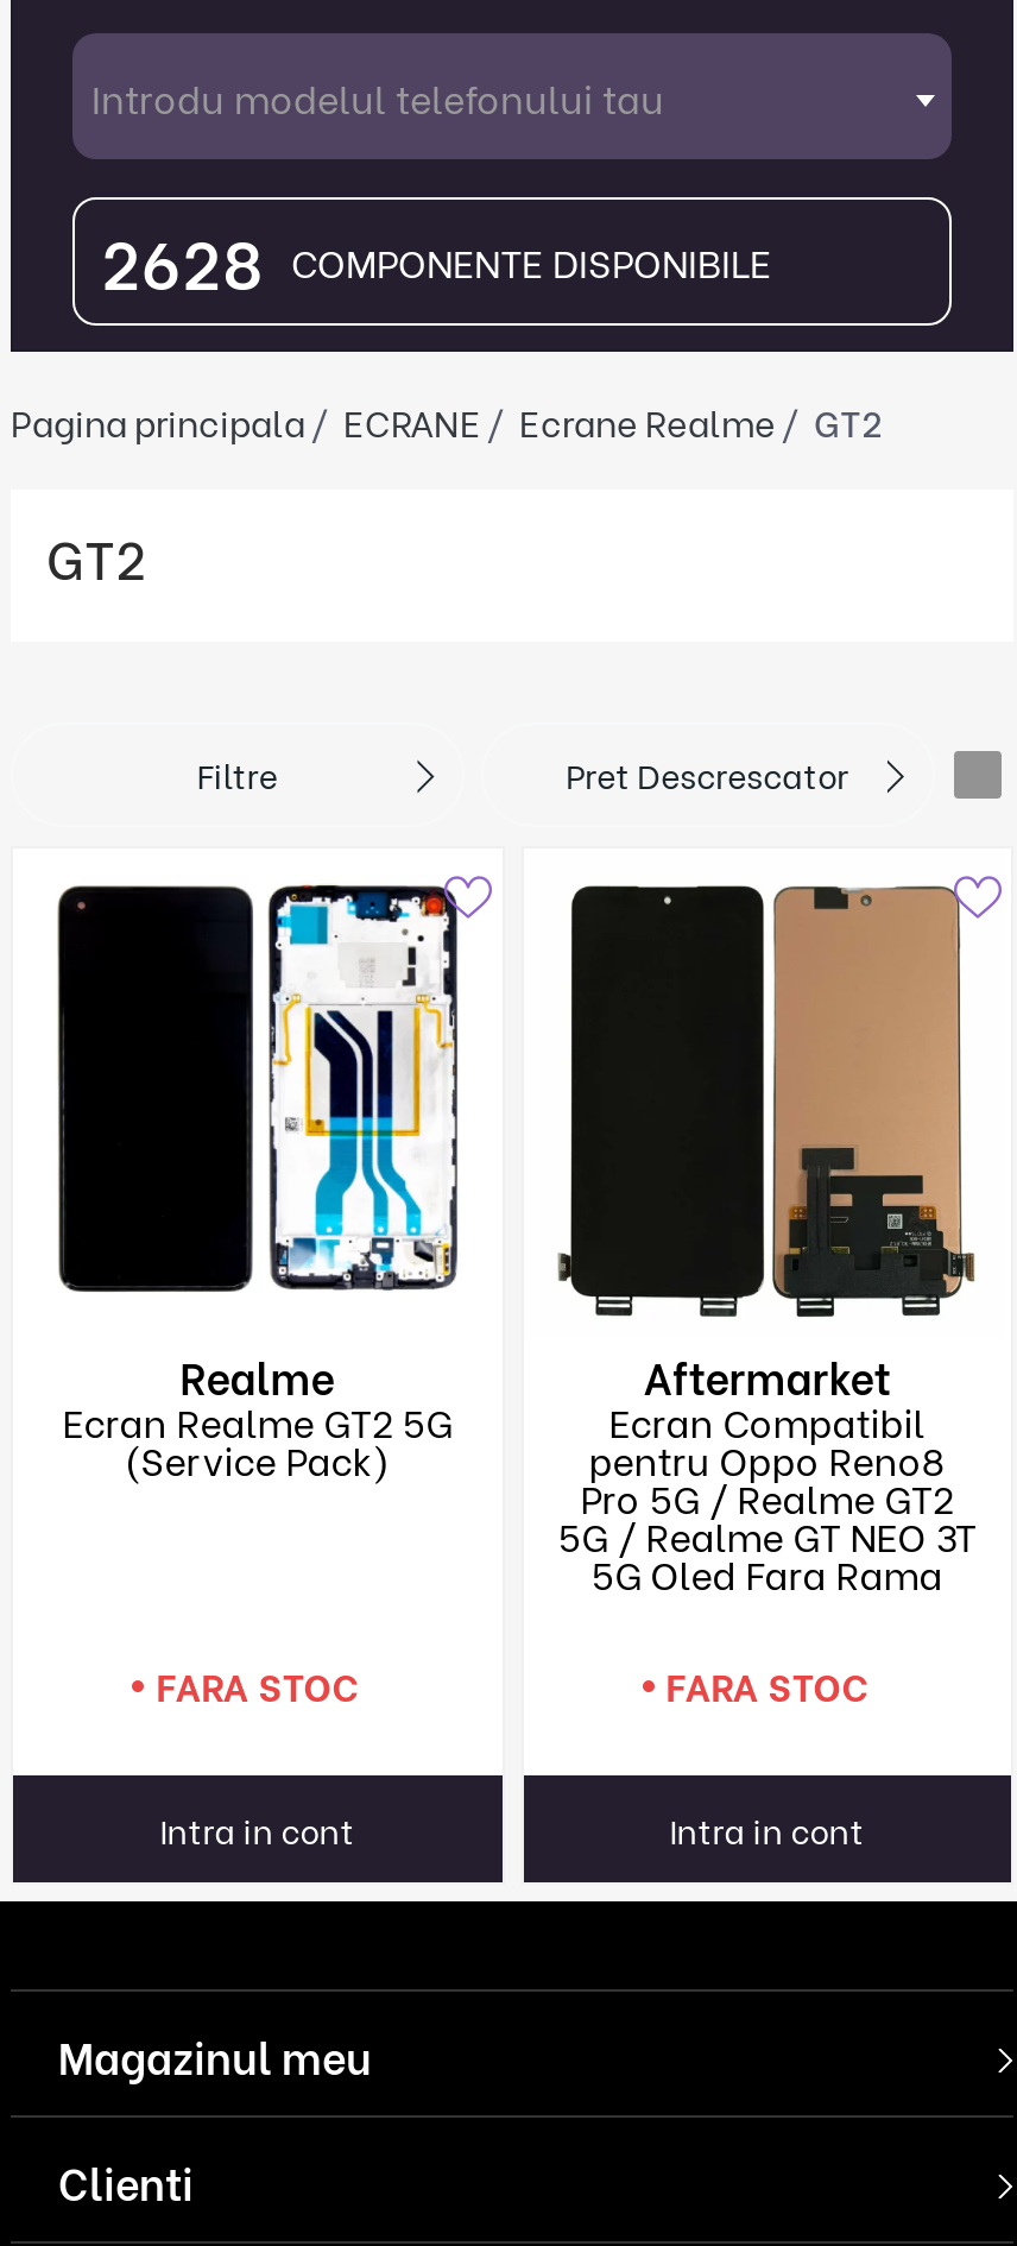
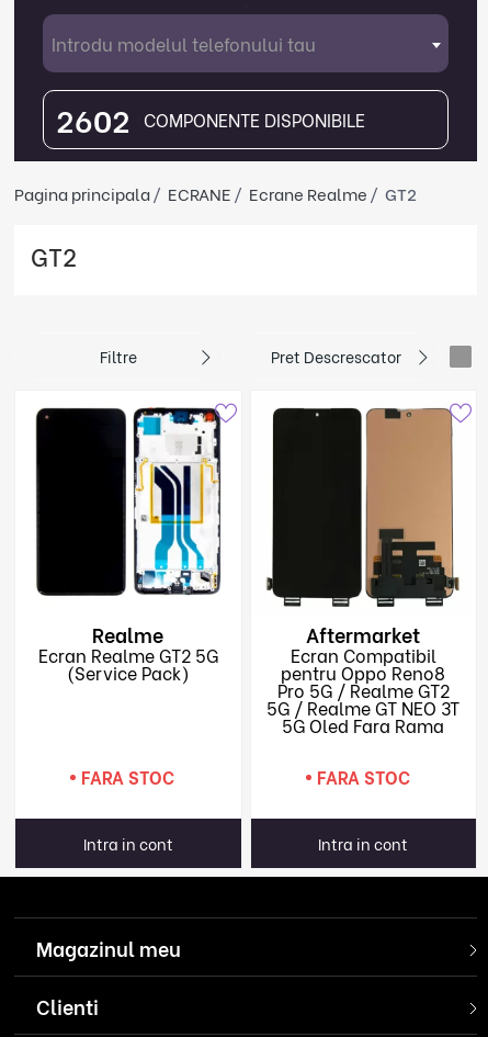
[101,212,771,307] 2628 COMPONENTE DISPONIBILE -> [56,97,365,140] 2602 COMPONENTE DISPONIBILE

